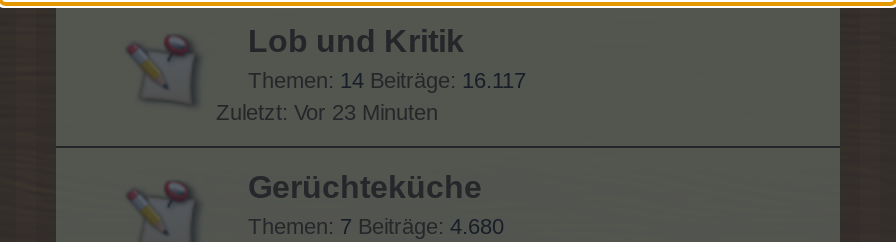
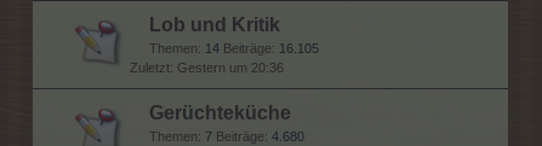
[248,68,526,124] Themen: 14 Beiträge: 16.117 | Vor 23 Minuten -> [149,41,319,75] Themen: 14 Beiträge: 16.105 | Gestern um 20:36

